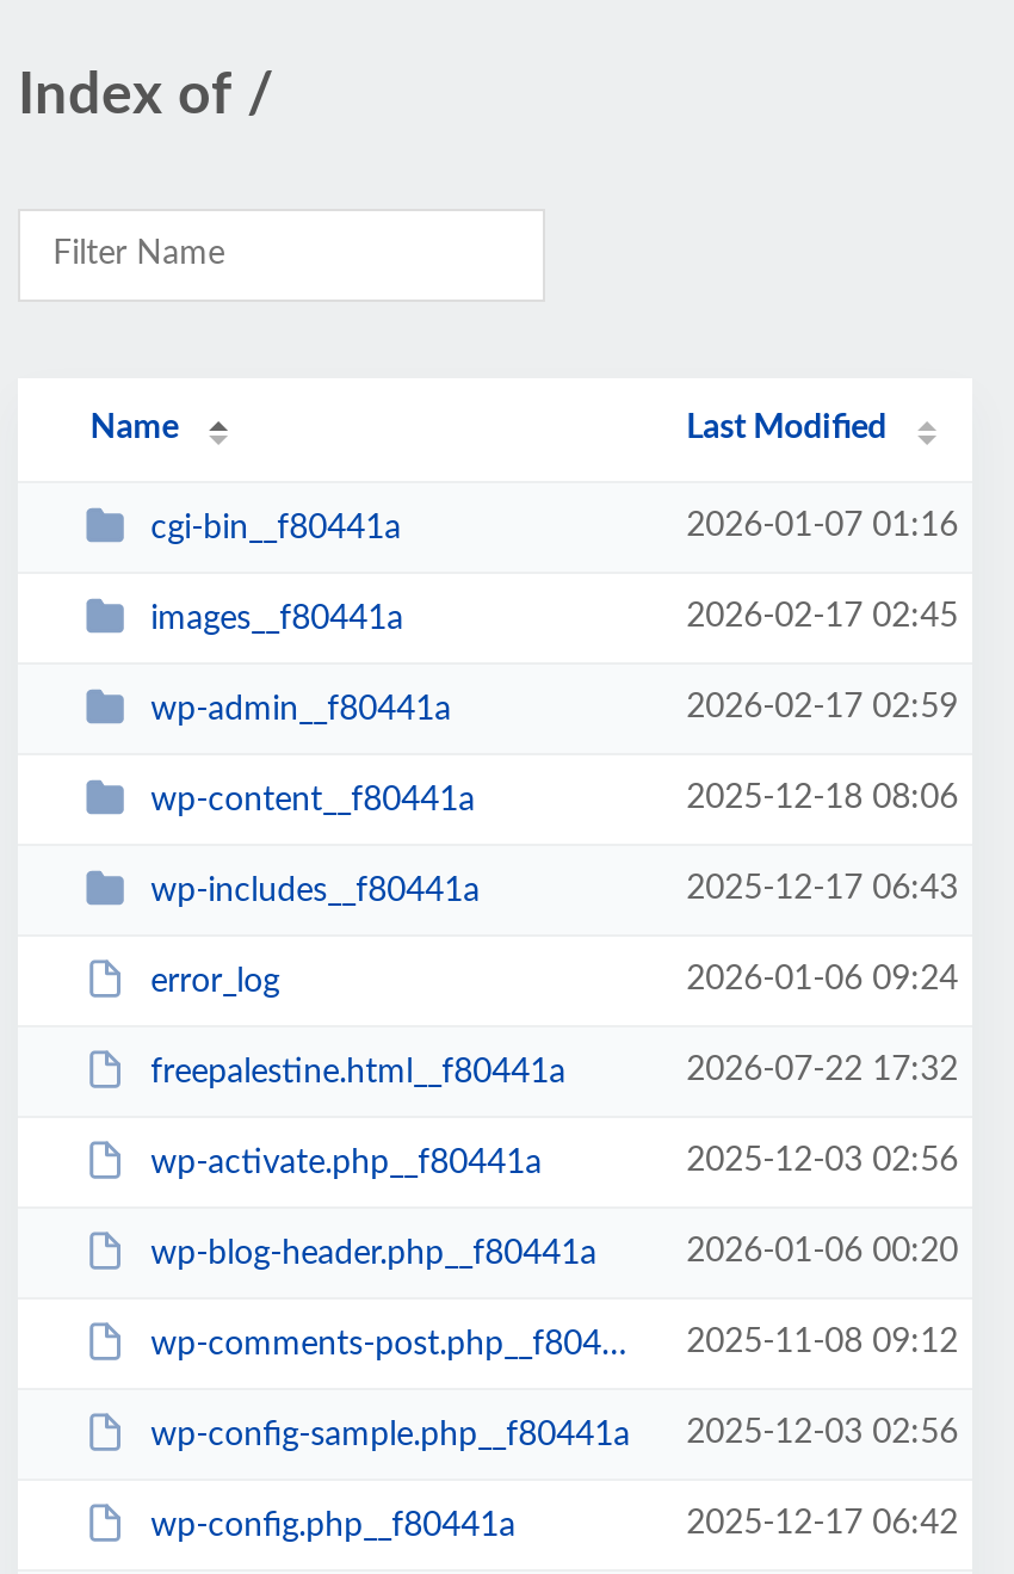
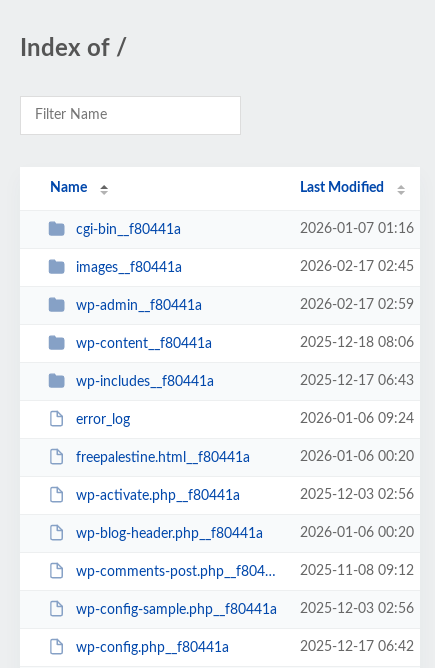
[686,1054,958,1087] 2026-07-22 17:32 -> [300,450,414,464] 2026-01-06 00:20

